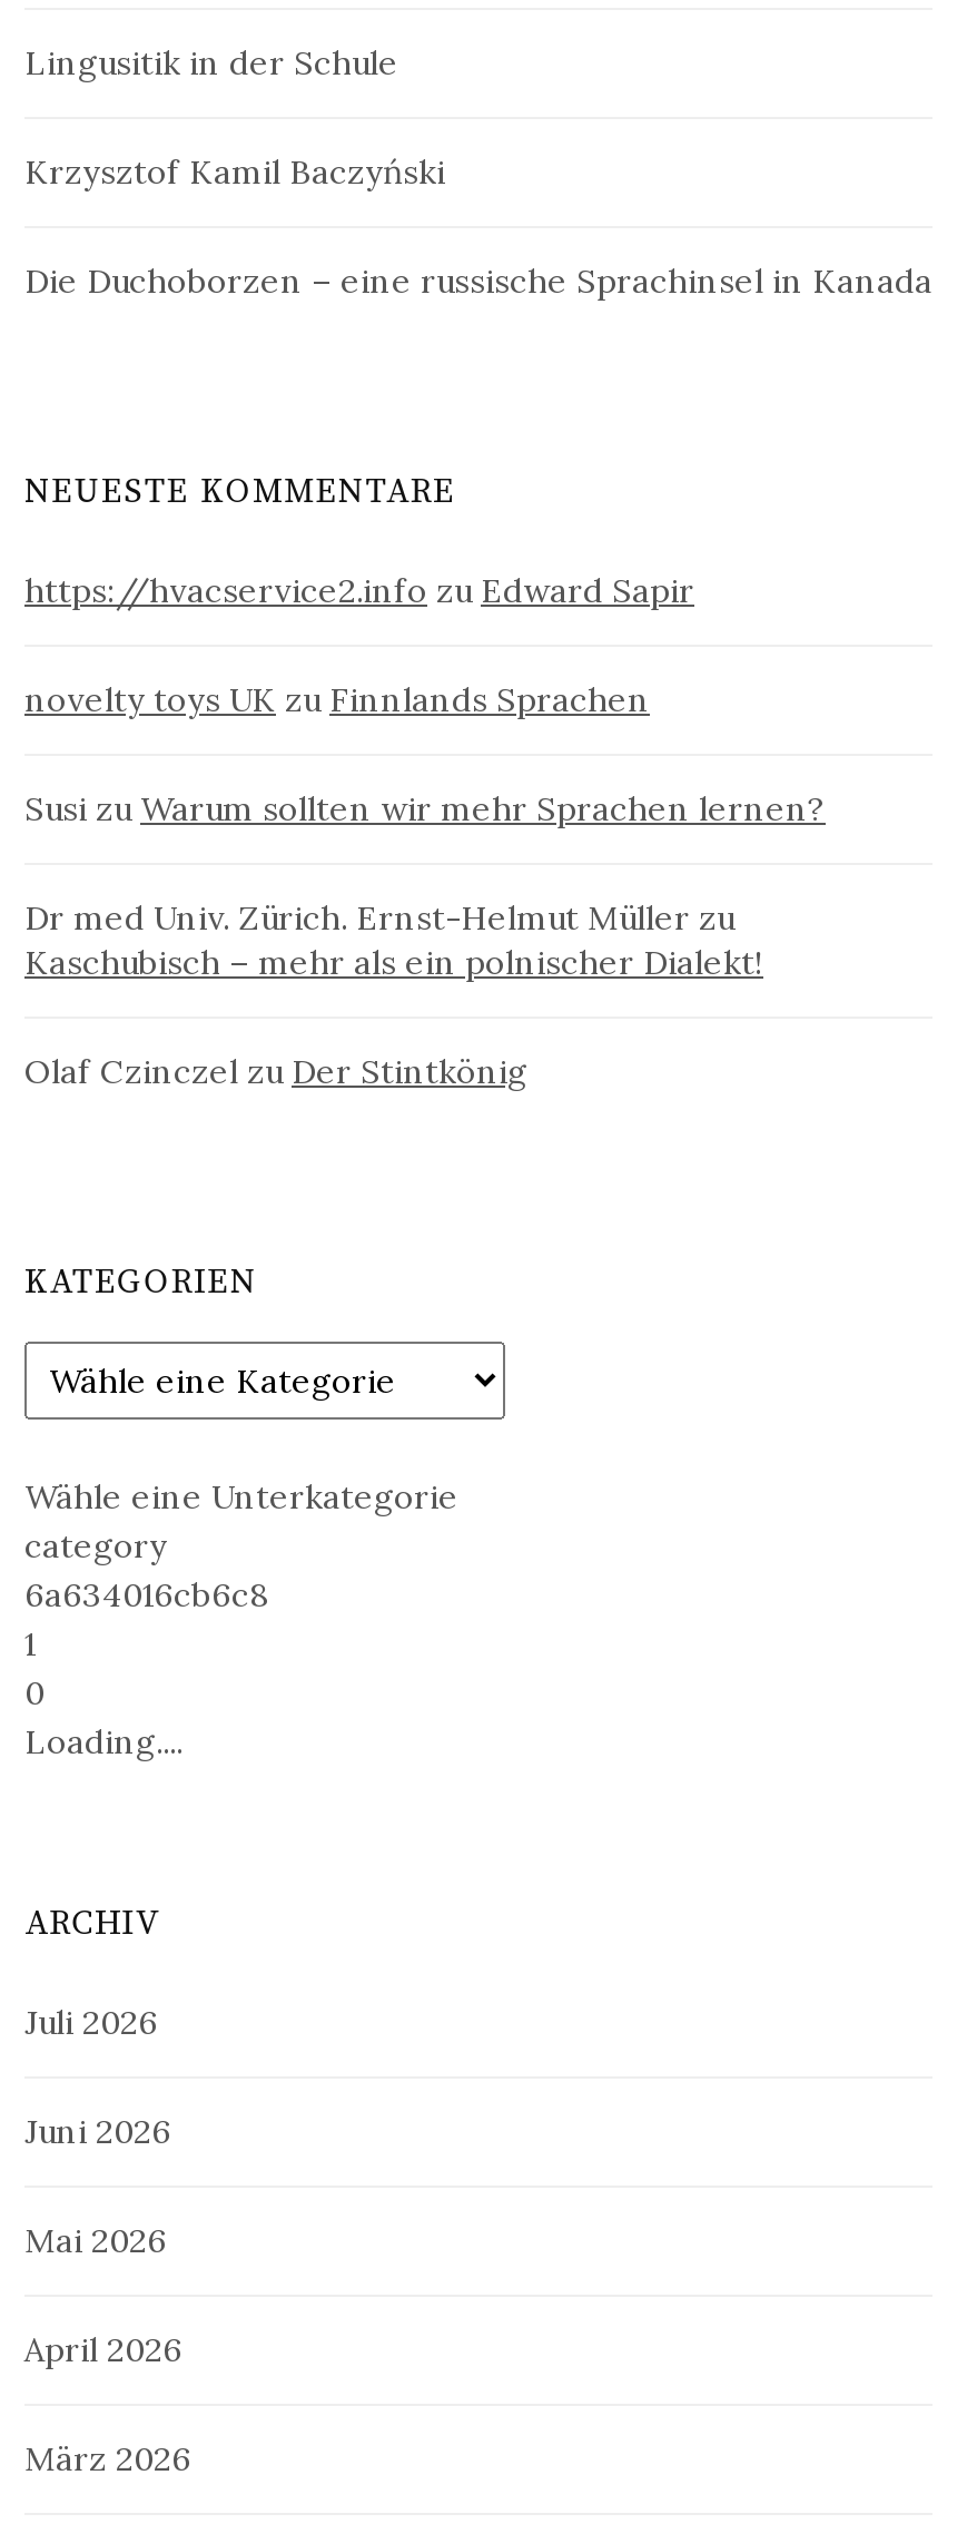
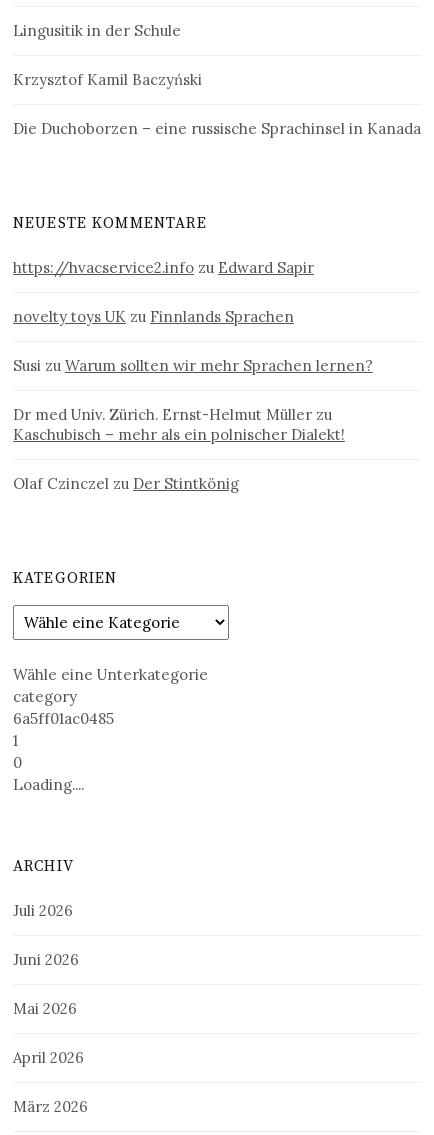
[24,1573,267,1615] 6a634016cb6c8 -> [13,709,114,728] 6a5ff01ac0485

